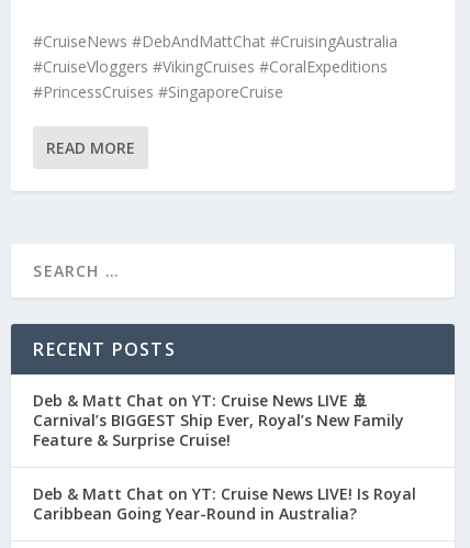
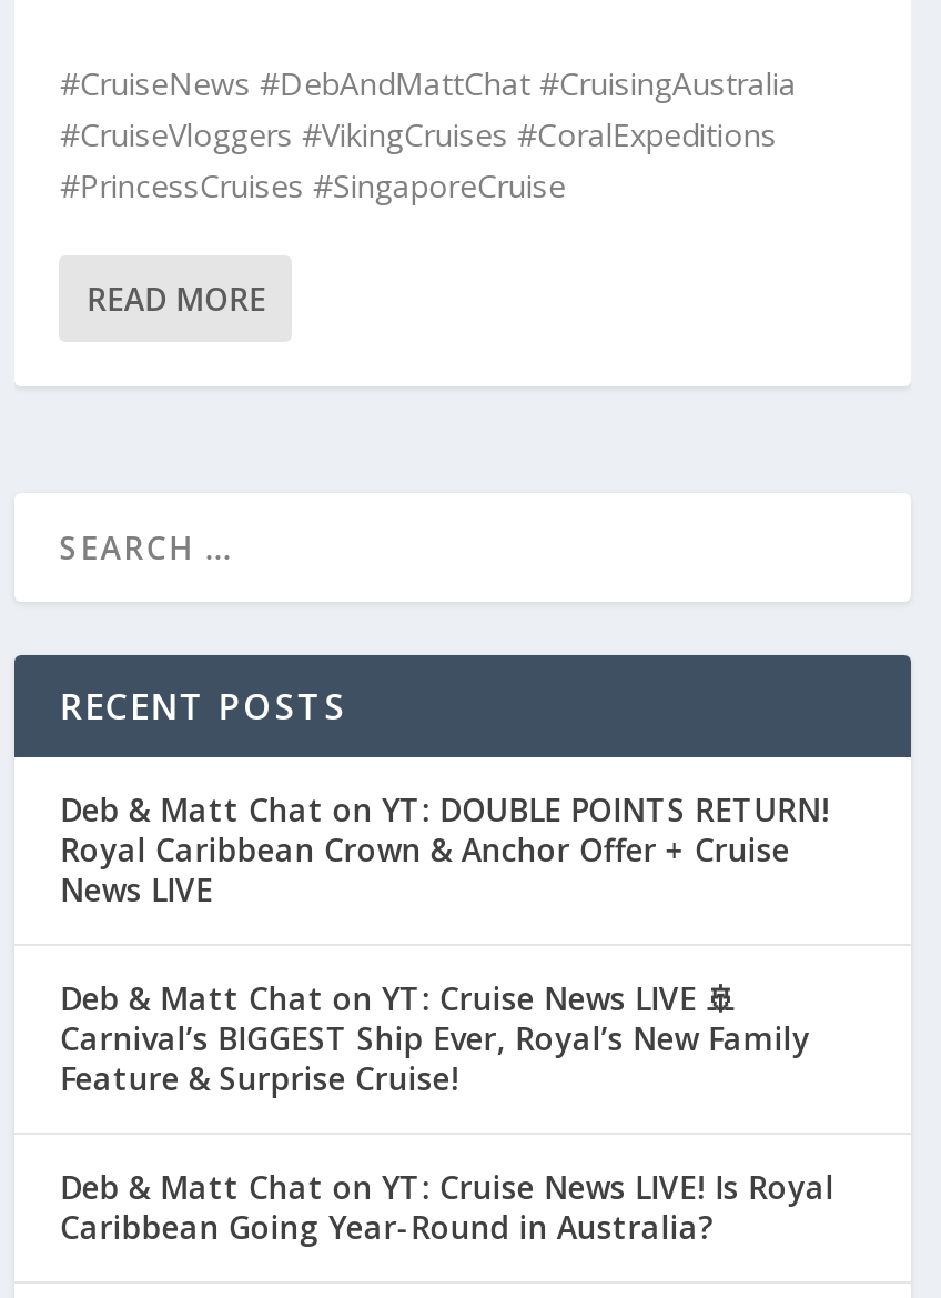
none -> [60,787,830,909] Deb & Matt Chat on YT: DOUBLE POINTS RETURN! | Royal Caribbean Crown & Anchor Offer + Cruise | News LIVE

